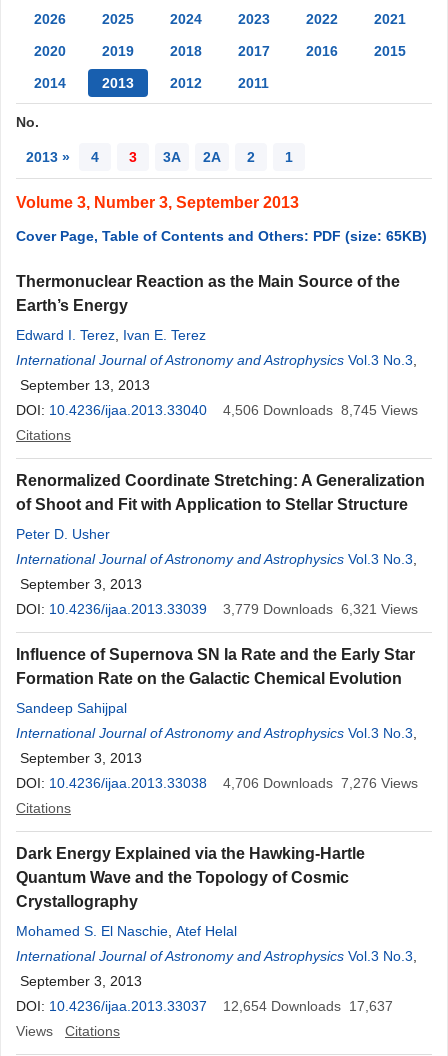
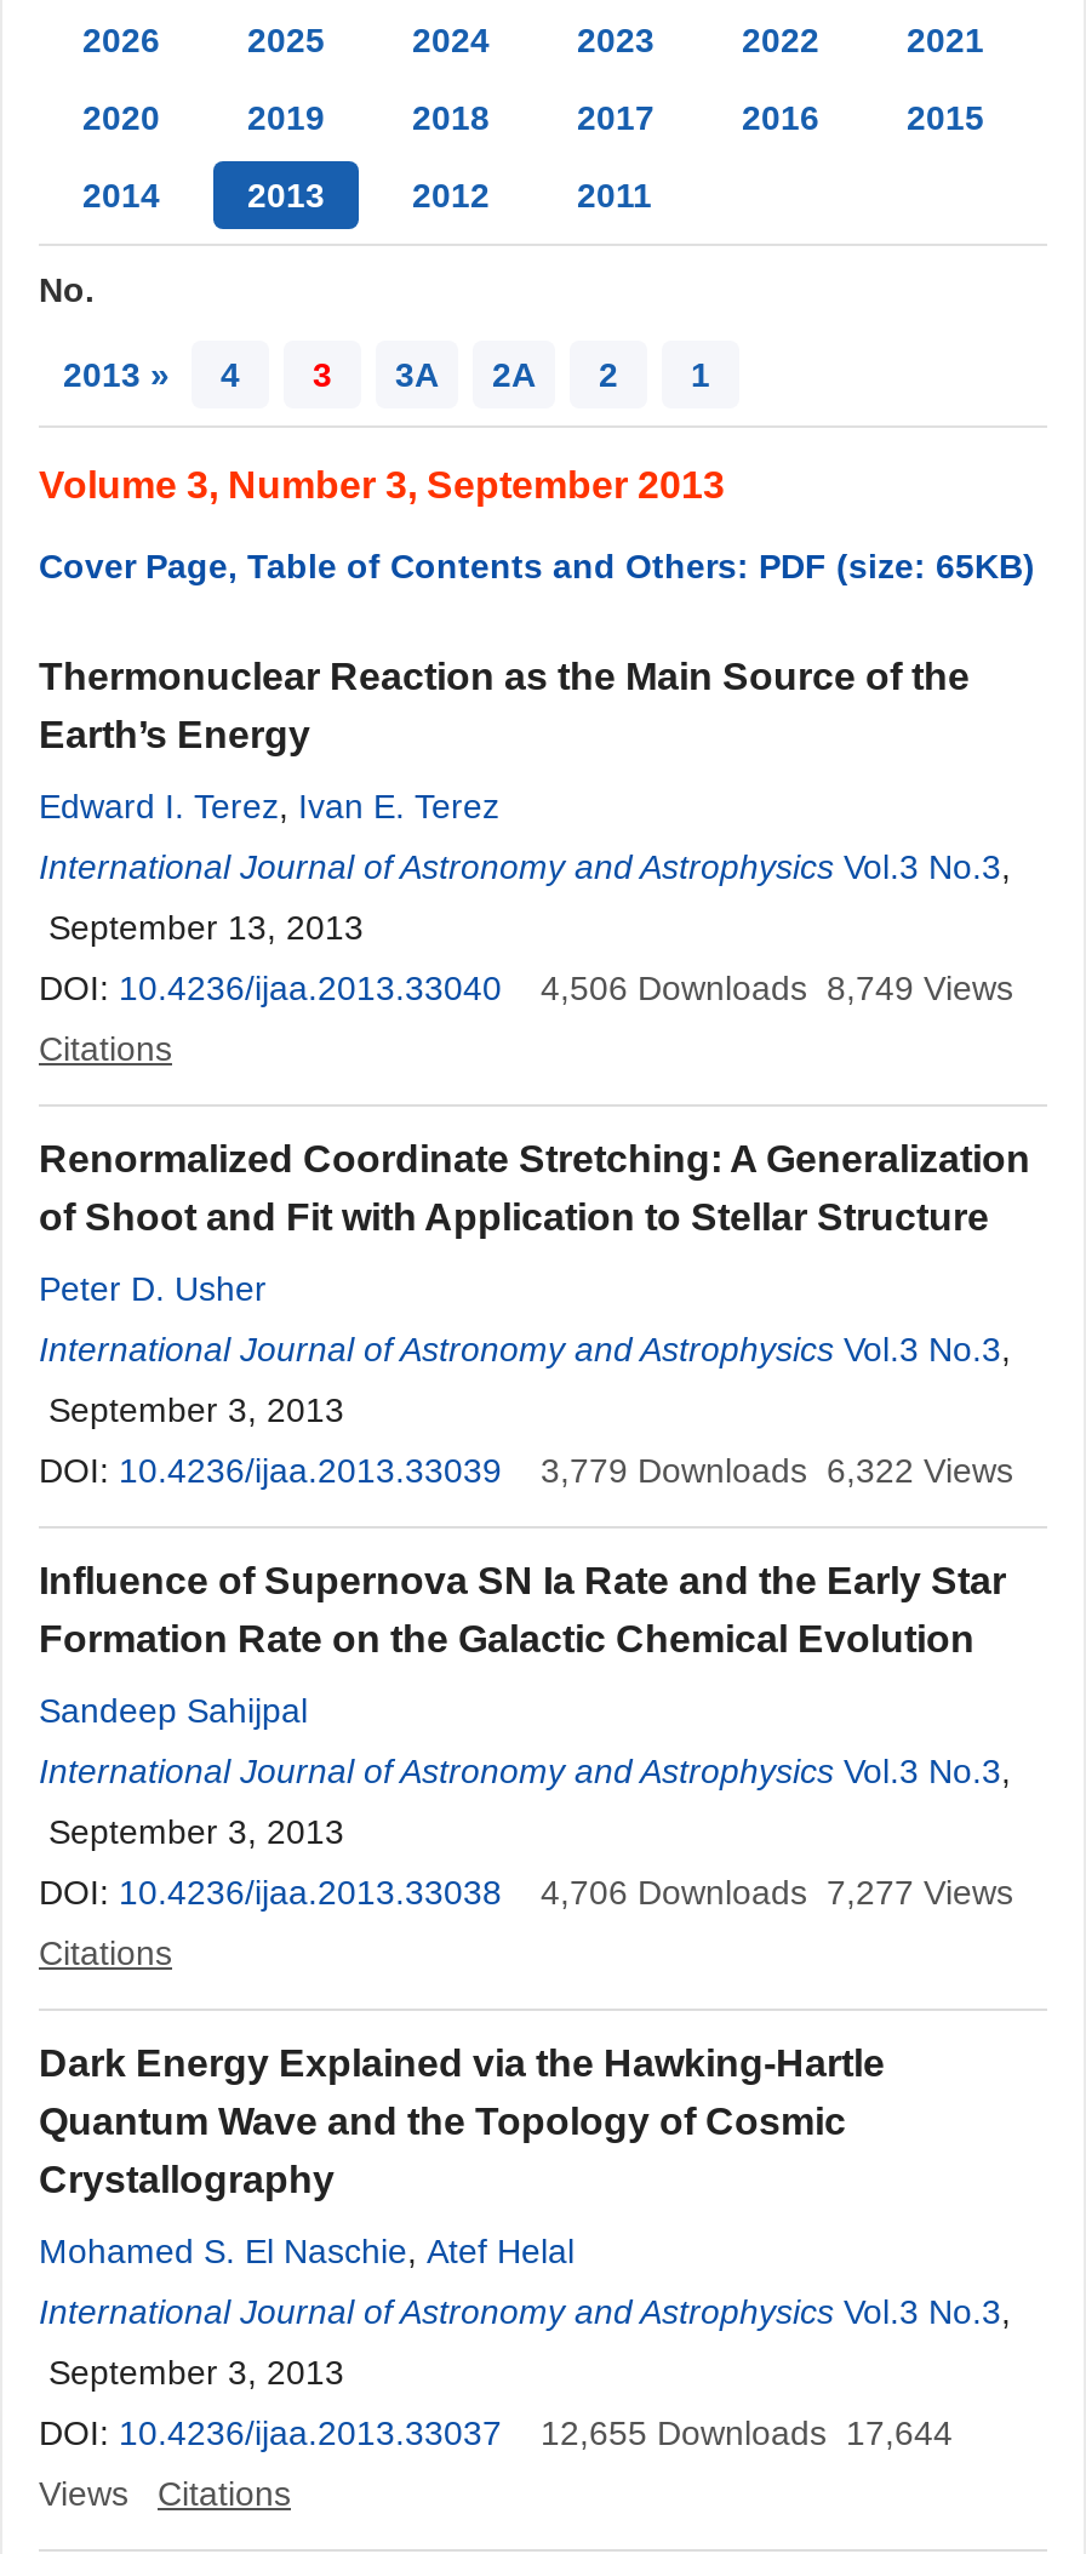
[223,402,418,418] 4,506 Downloads 8,745 Views -> [541,969,1013,1007] 4,506 Downloads 8,749 Views
[223,601,418,617] 3,779 Downloads 6,321 Views -> [541,1451,1013,1490] 3,779 Downloads 6,322 Views
[223,775,418,791] 4,706 Downloads 7,276 Views -> [541,1873,1013,1912] 4,706 Downloads 7,277 Views
[16,998,393,1014] DOI: 10.4236/ijaa.2013.33037 12,654 Downloads 17,637 -> [39,2413,953,2452] DOI: 10.4236/ijaa.2013.33037 12,655 Downloads 17,644

